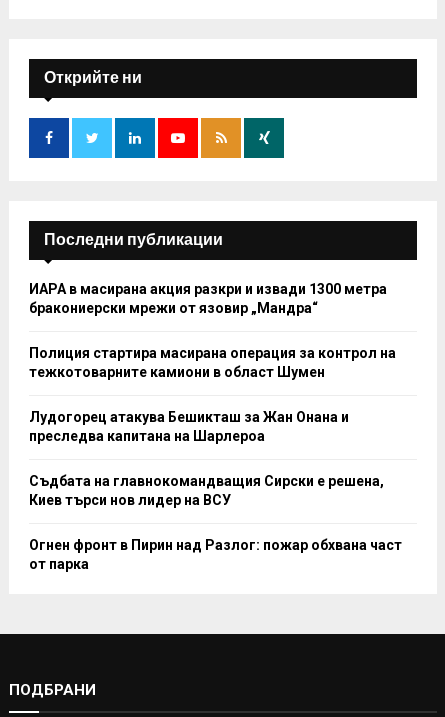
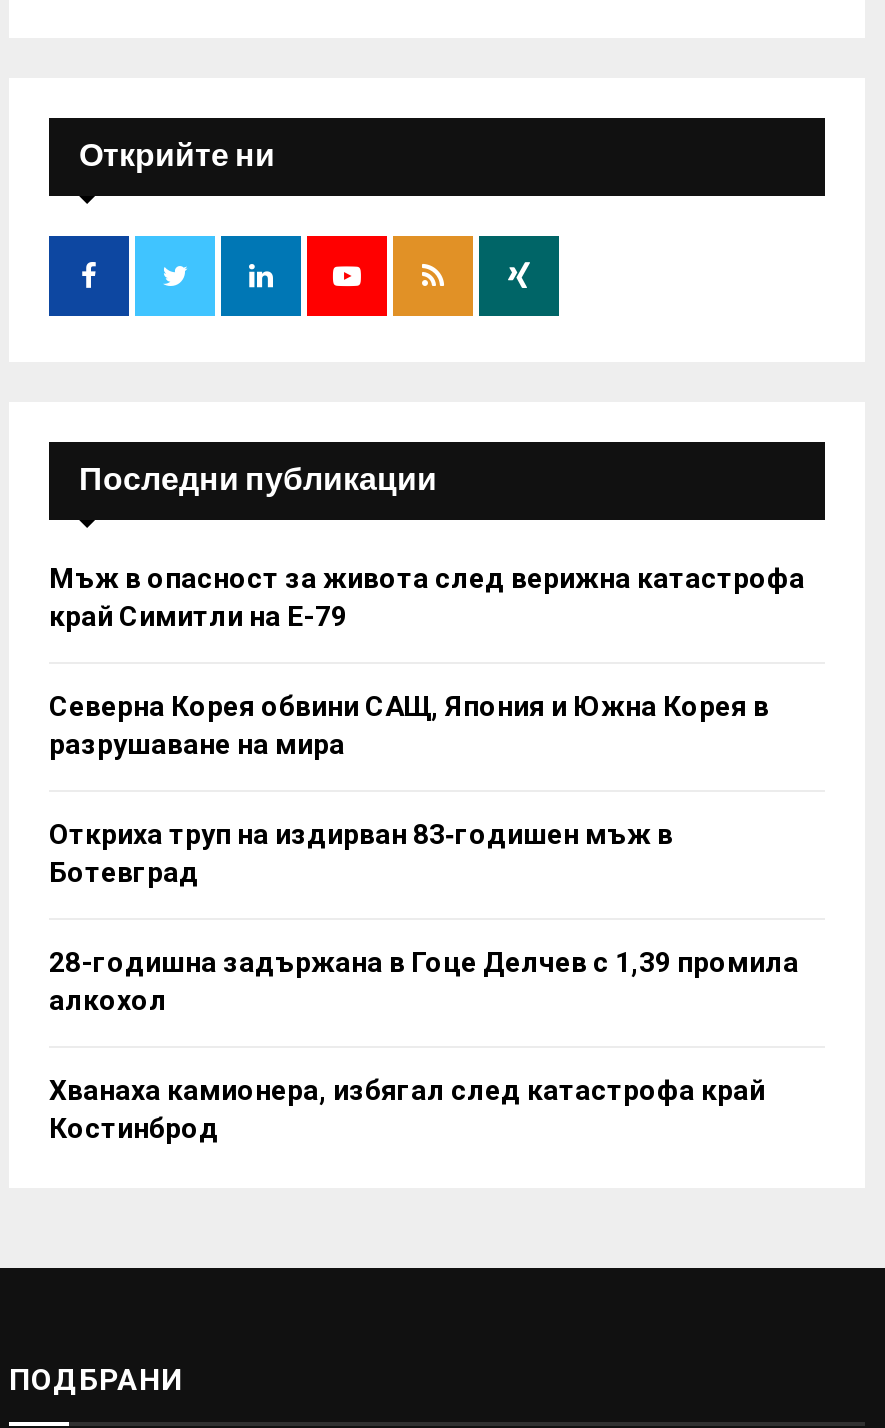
[29,281,387,316] ИАРА в масирана акция разкри и извади 1300 метра | бракониерски мрежи от язовир „Мандра“ -> [49,562,805,632] Мъж в опасност за живота след верижна катастрофа | край Симитли на Е-79
[29,345,396,380] Полиция стартира масирана операция за контрол на | тежкотоварните камиони в област Шумен -> [49,690,769,760] Северна Корея обвини САЩ, Япония и Южна Корея в | разрушаване на мира
[29,409,349,444] Лудогорец атакува Бешикташ за Жан Онана и | преследва капитана на Шарлероа -> [49,818,673,888] Откриха труп на издирван 83‑годишен мъж в | Ботевград
[29,473,384,508] Съдбата на главнокомандващия Сирски е решена, | Киев търси нов лидер на ВСУ -> [49,946,799,1016] 28-годишна задържана в Гоце Делчев с 1,39 промила | алкохол
[29,537,402,572] Огнен фронт в Пирин над Разлог: пожар обхвана част | от парка -> [49,1074,765,1144] Хванаха камионера, избягал след катастрофа край | Костинброд

